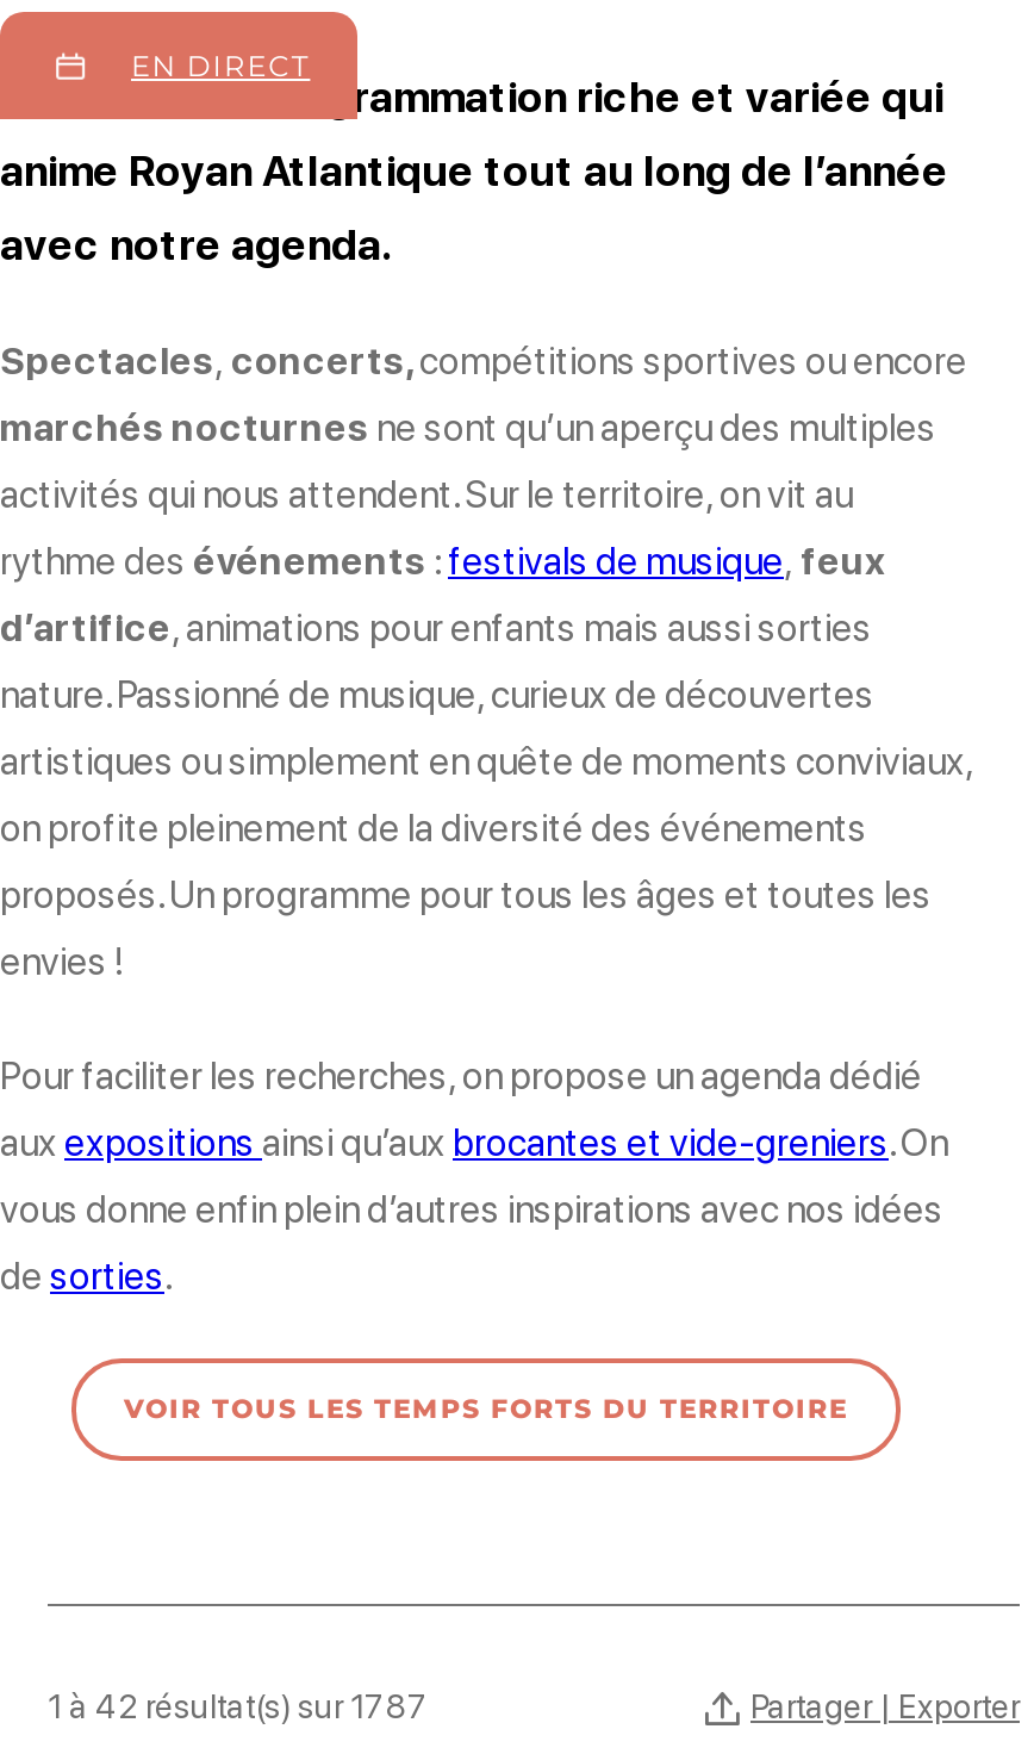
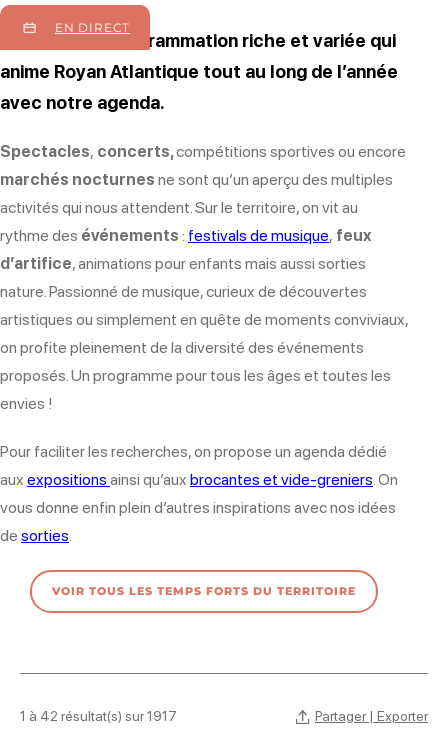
[48,1687,429,1725] 1 à 42 résultat(s) sur 1787 -> [20,708,177,724] 1 à 42 résultat(s) sur 1917

